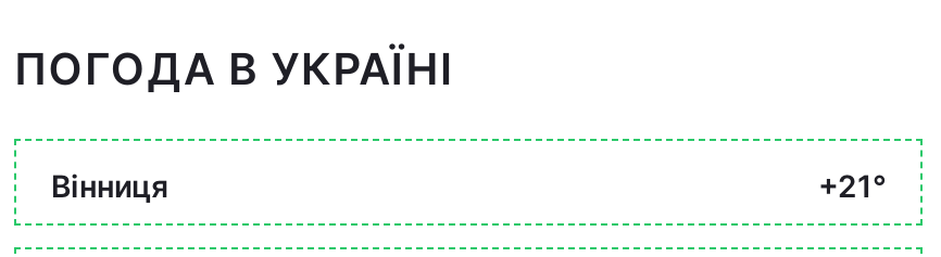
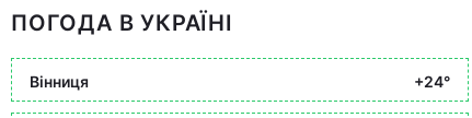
[818,166,886,203] +21° -> [414,72,450,90] +24°

